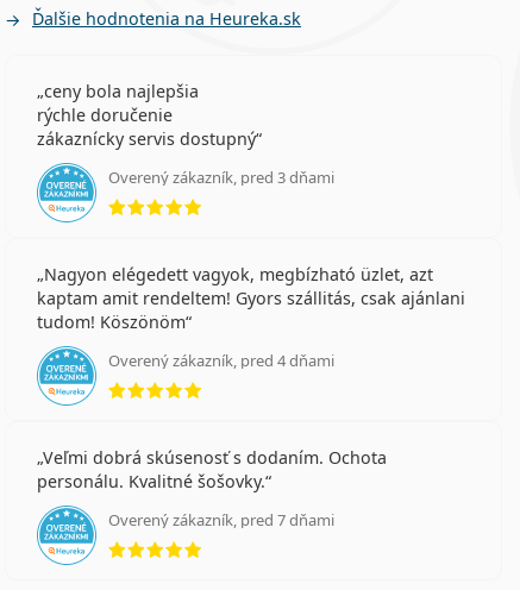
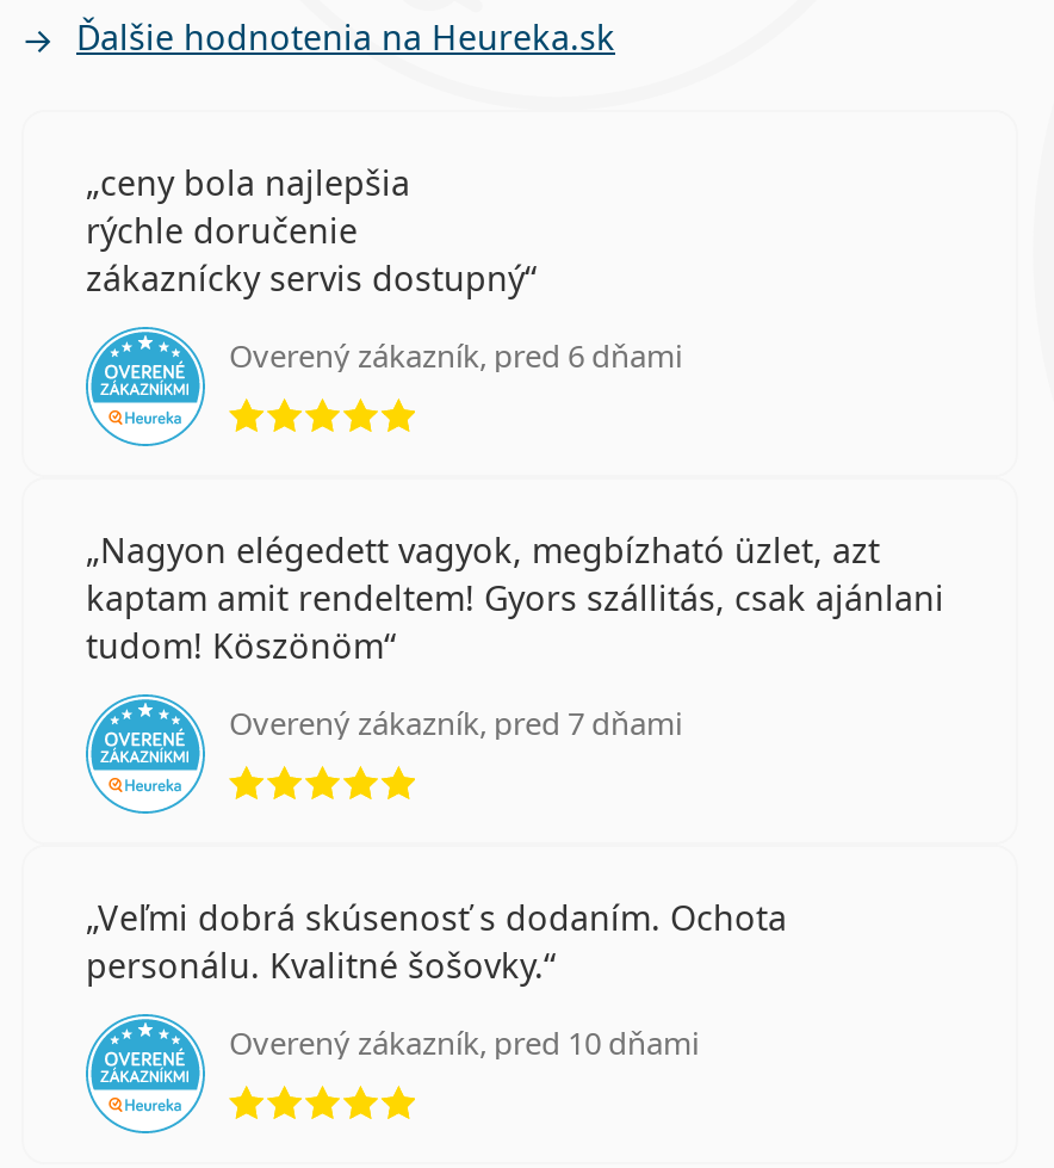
[108,166,334,188] Overený zákazník, pred 3 dňami -> [229,334,682,377] Overený zákazník, pred 6 dňami
[108,350,334,371] Overený zákazník, pred 4 dňami -> none
none -> [229,1021,699,1064] Overený zákazník, pred 10 dňami
moved [108,509,334,530] -> [229,701,682,744]: Overený zákazník, pred 7 dňami

